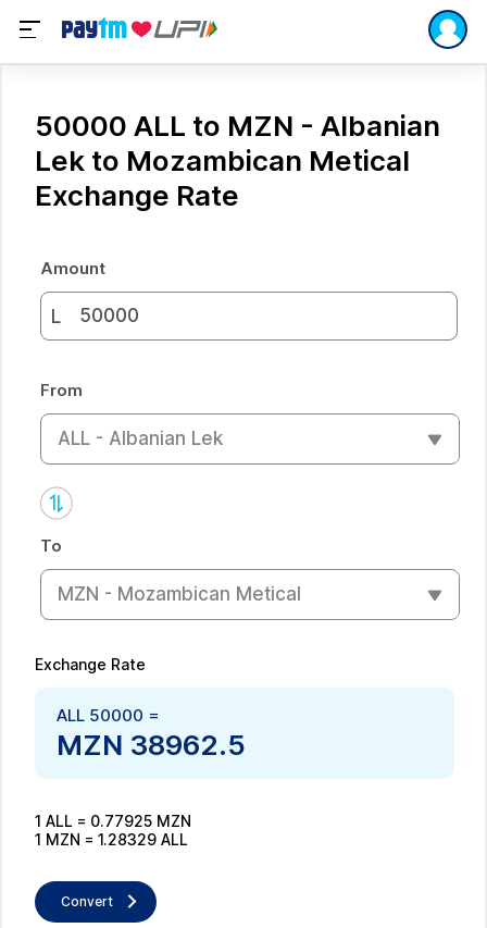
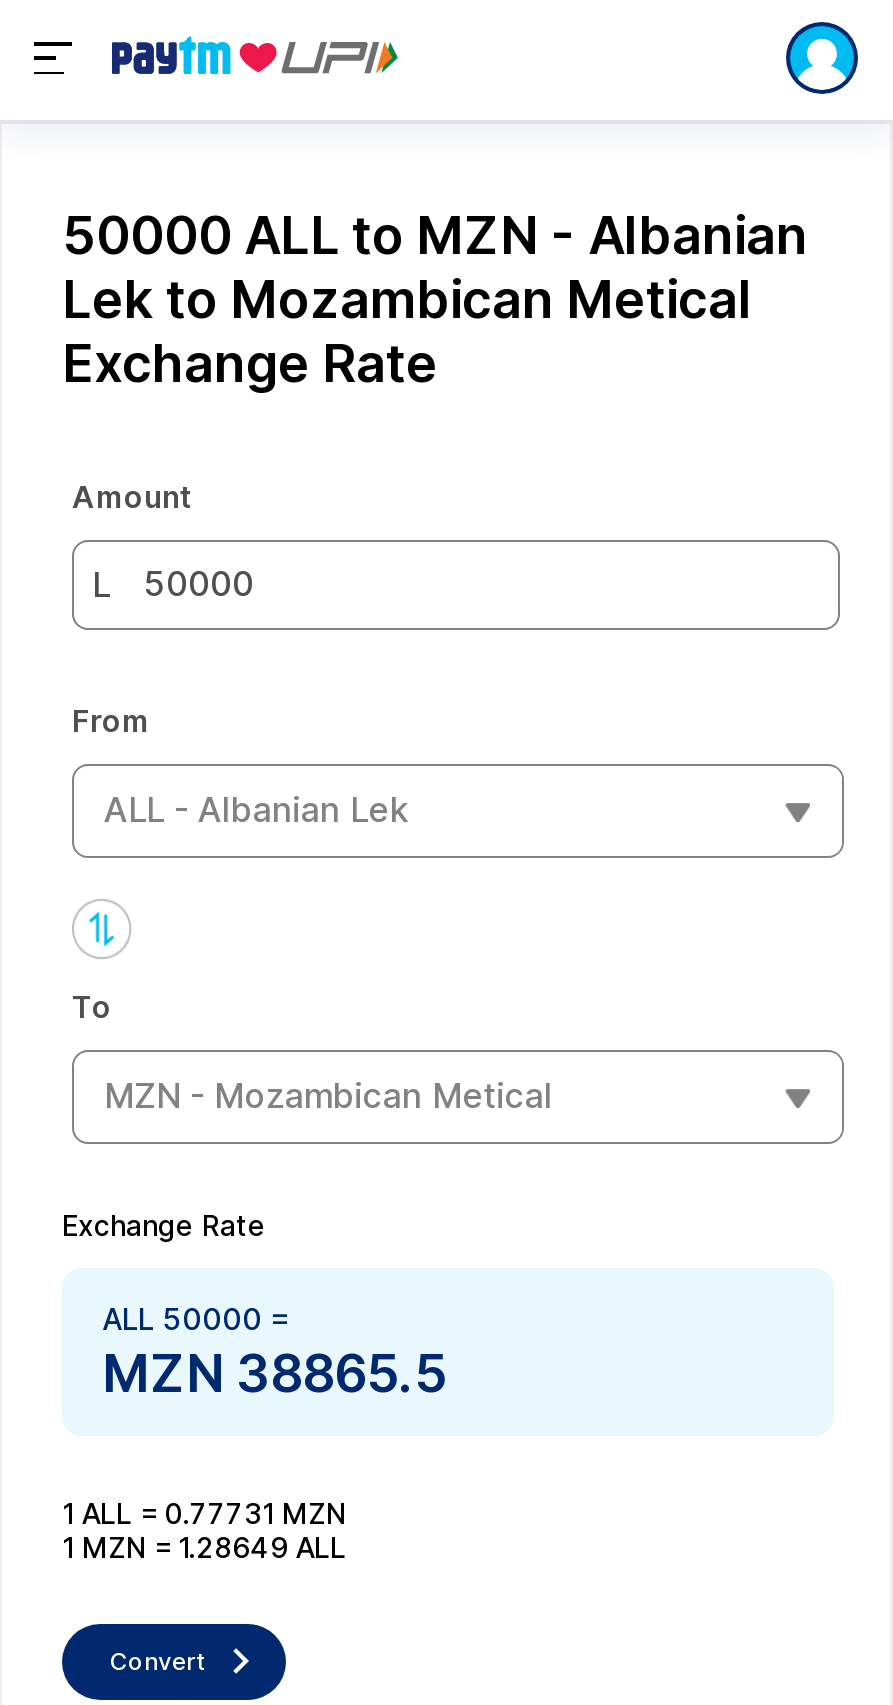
[57,727,246,761] MZN 38962.5 -> [102,1341,448,1403] MZN 38865.5
[35,811,191,830] 1 ALL = 0.77925 MZN -> [62,1495,346,1529] 1 ALL = 0.77731 MZN
[35,830,188,848] 1 MZN = 1.28329 ALL -> [62,1529,346,1563] 1 MZN = 1.28649 ALL

